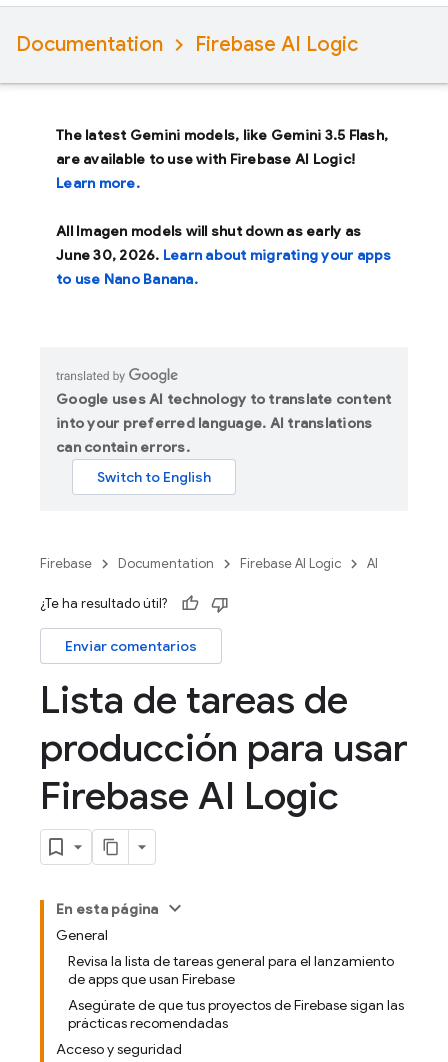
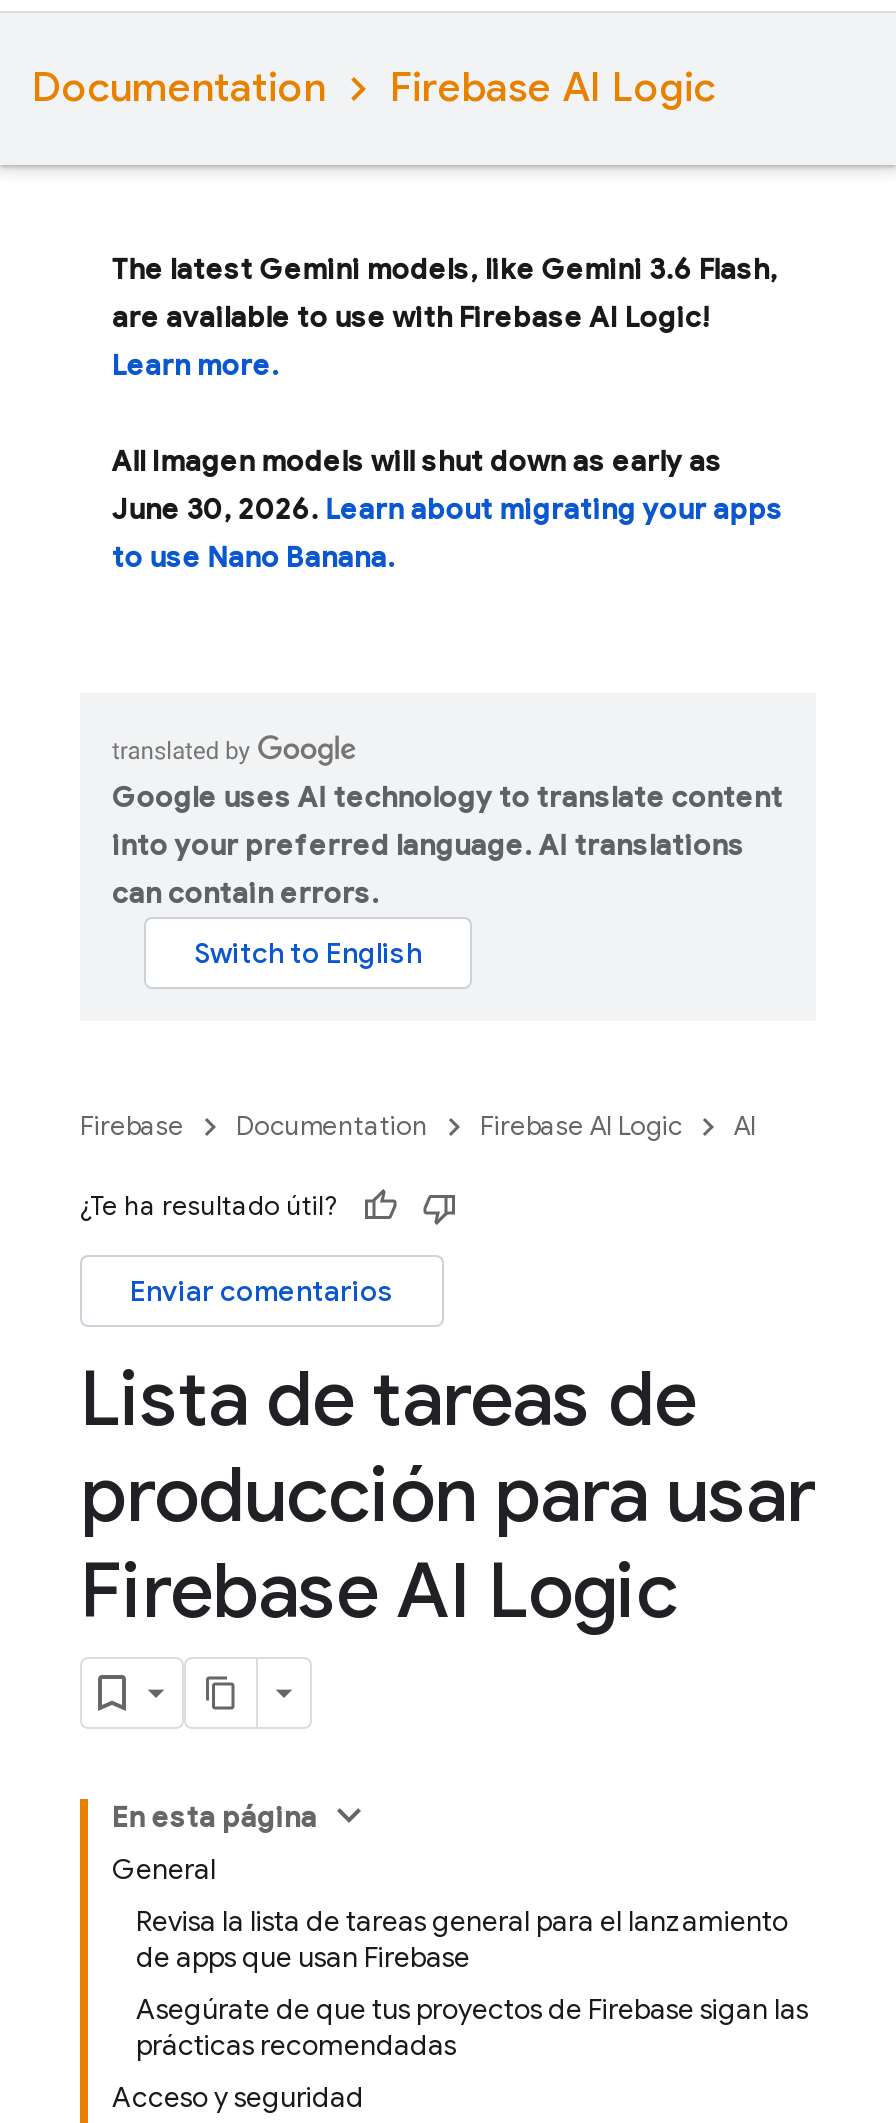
[56,126,388,144] The latest Gemini models, like Gemini 3.5 Flash, -> [112,251,778,287] The latest Gemini models, like Gemini 3.6 Flash,

